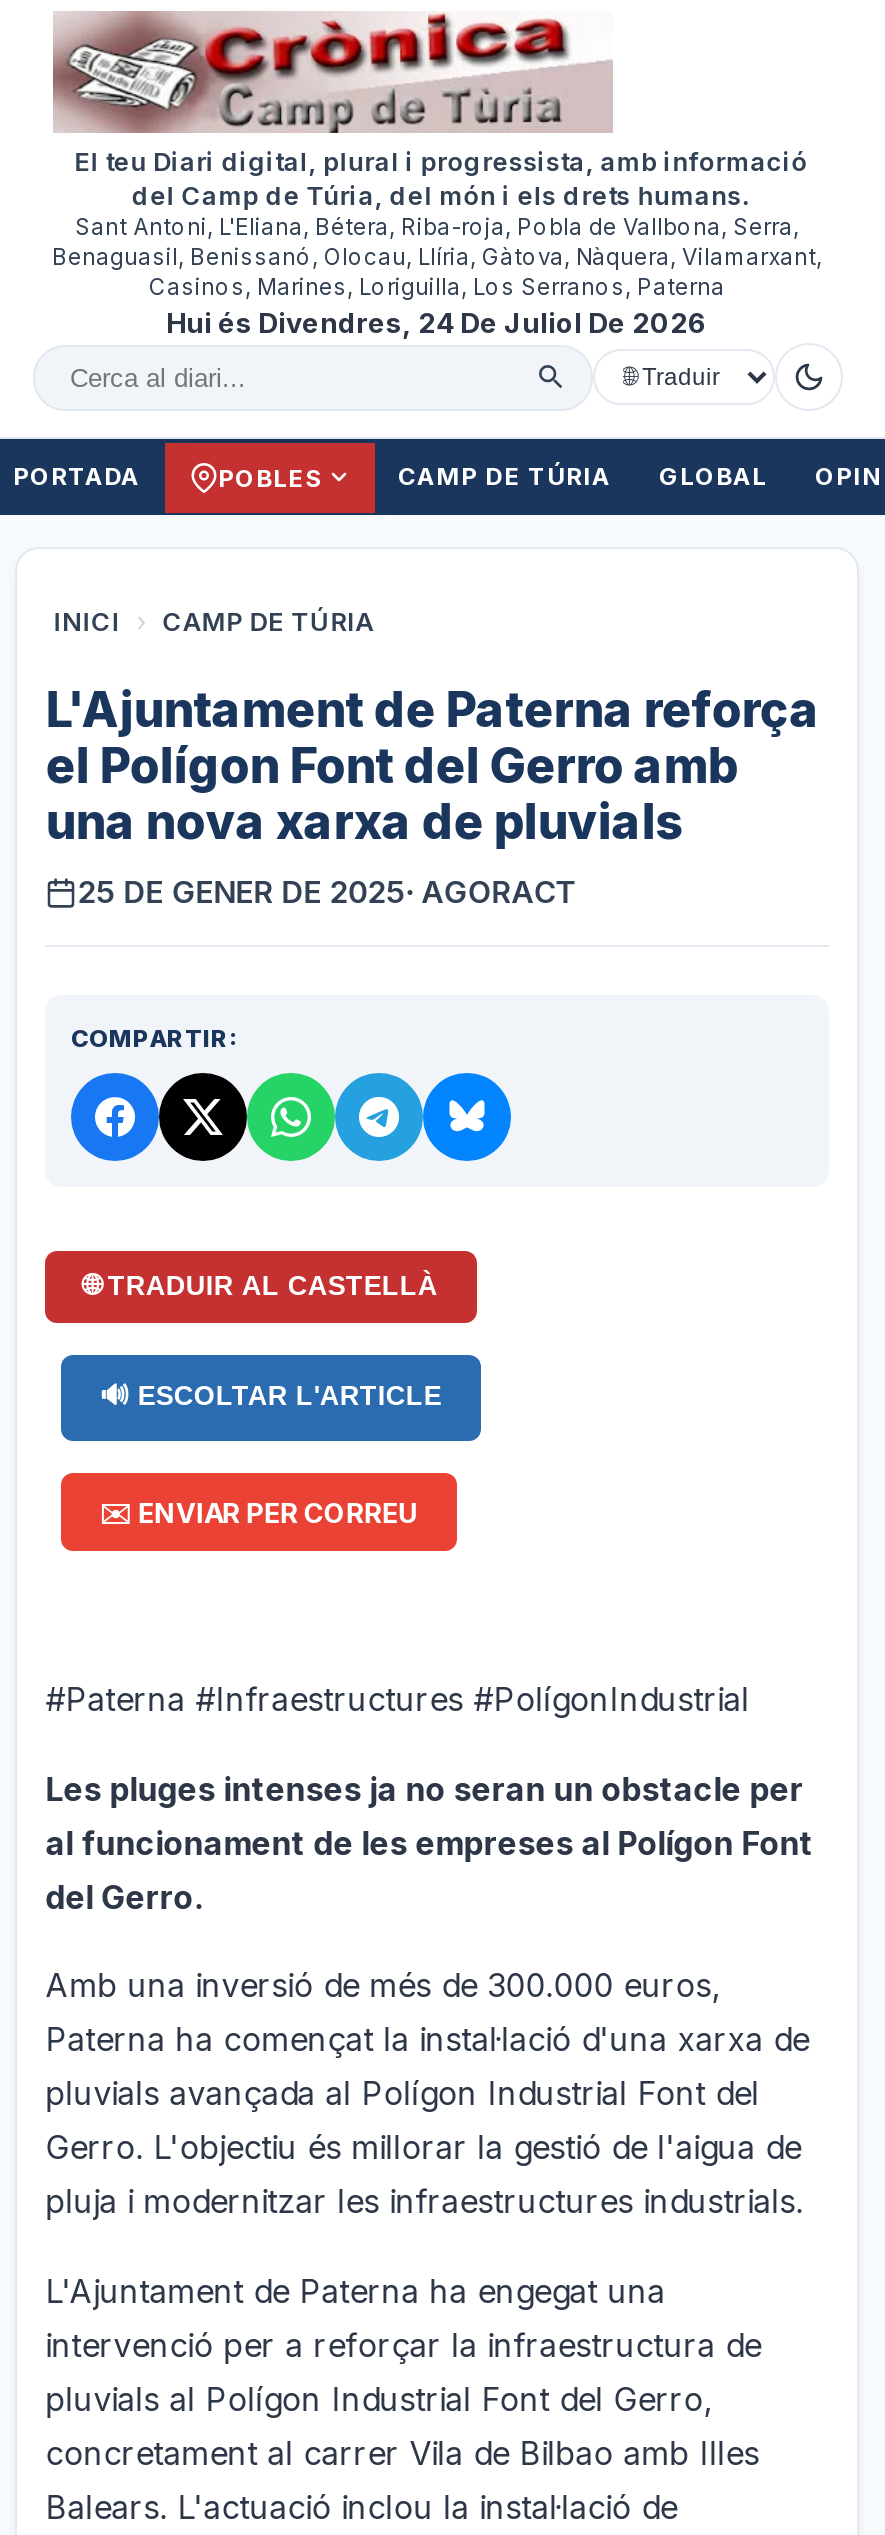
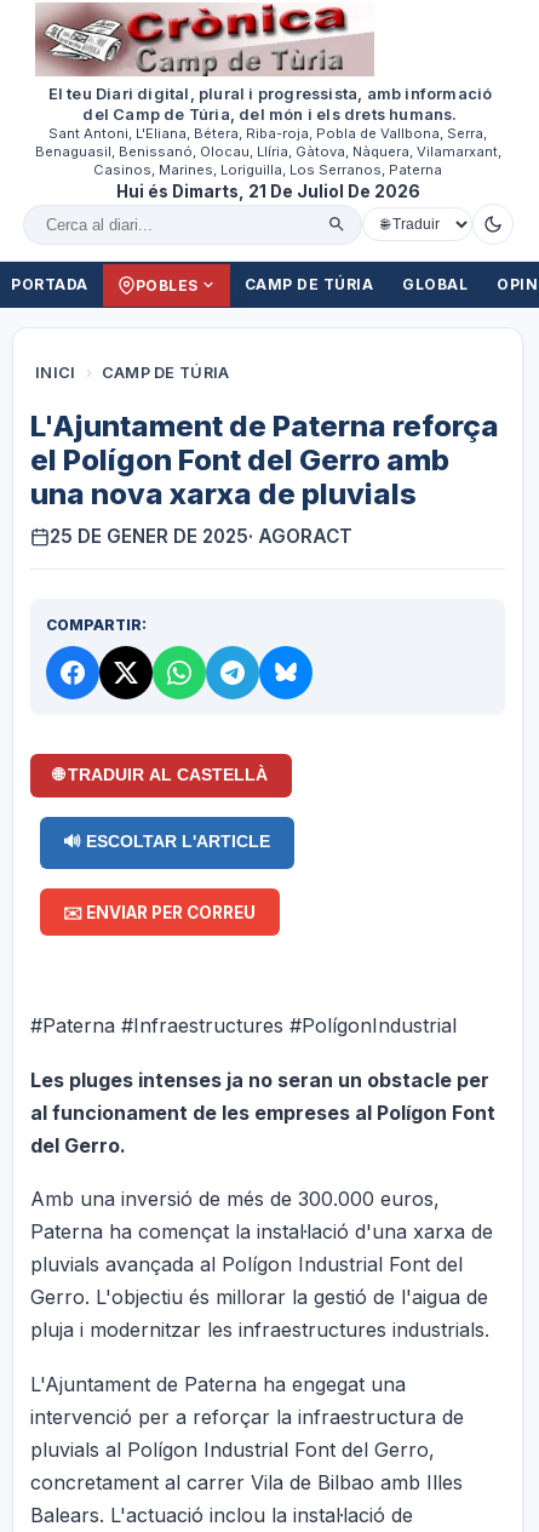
[166,308,708,340] Hui és Divendres, 24 De Juliol De 2026 -> [116,182,420,202] Hui és Dimarts, 21 De Juliol De 2026

